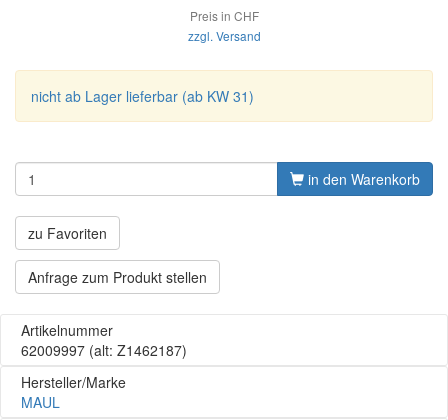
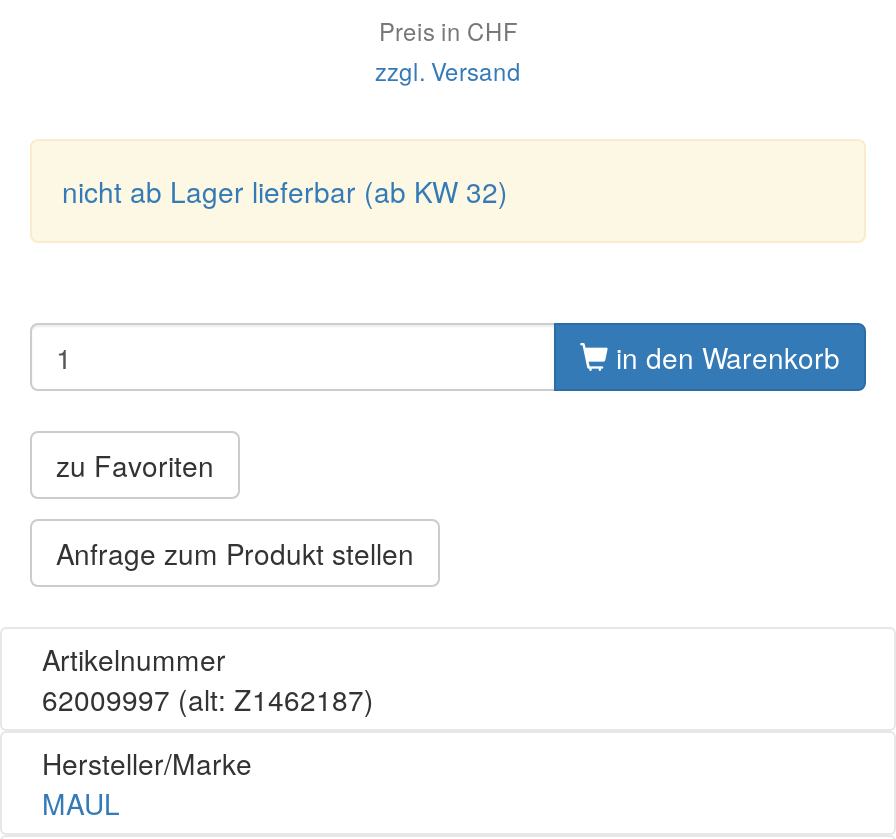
[31,86,254,106] nicht ab Lager lieferbar (ab KW 31) -> [62,171,508,211] nicht ab Lager lieferbar (ab KW 32)

